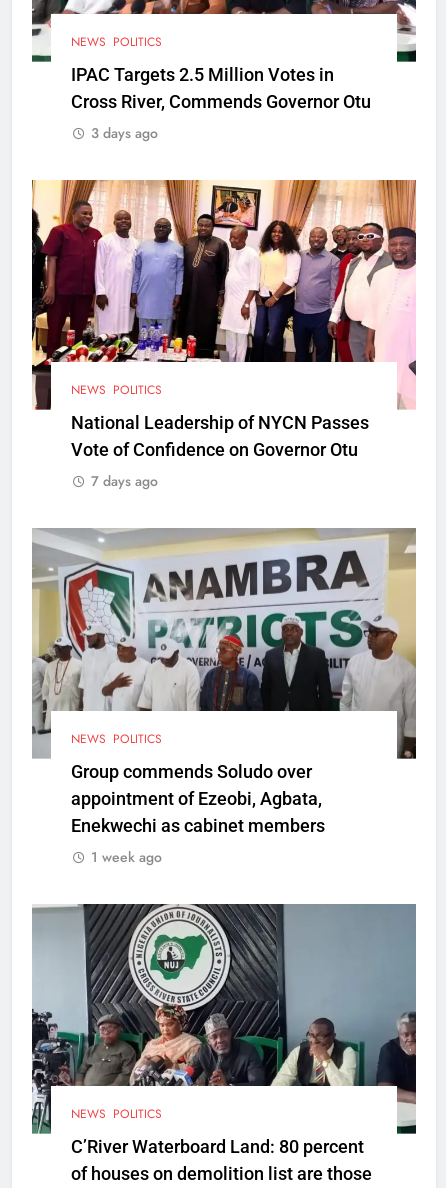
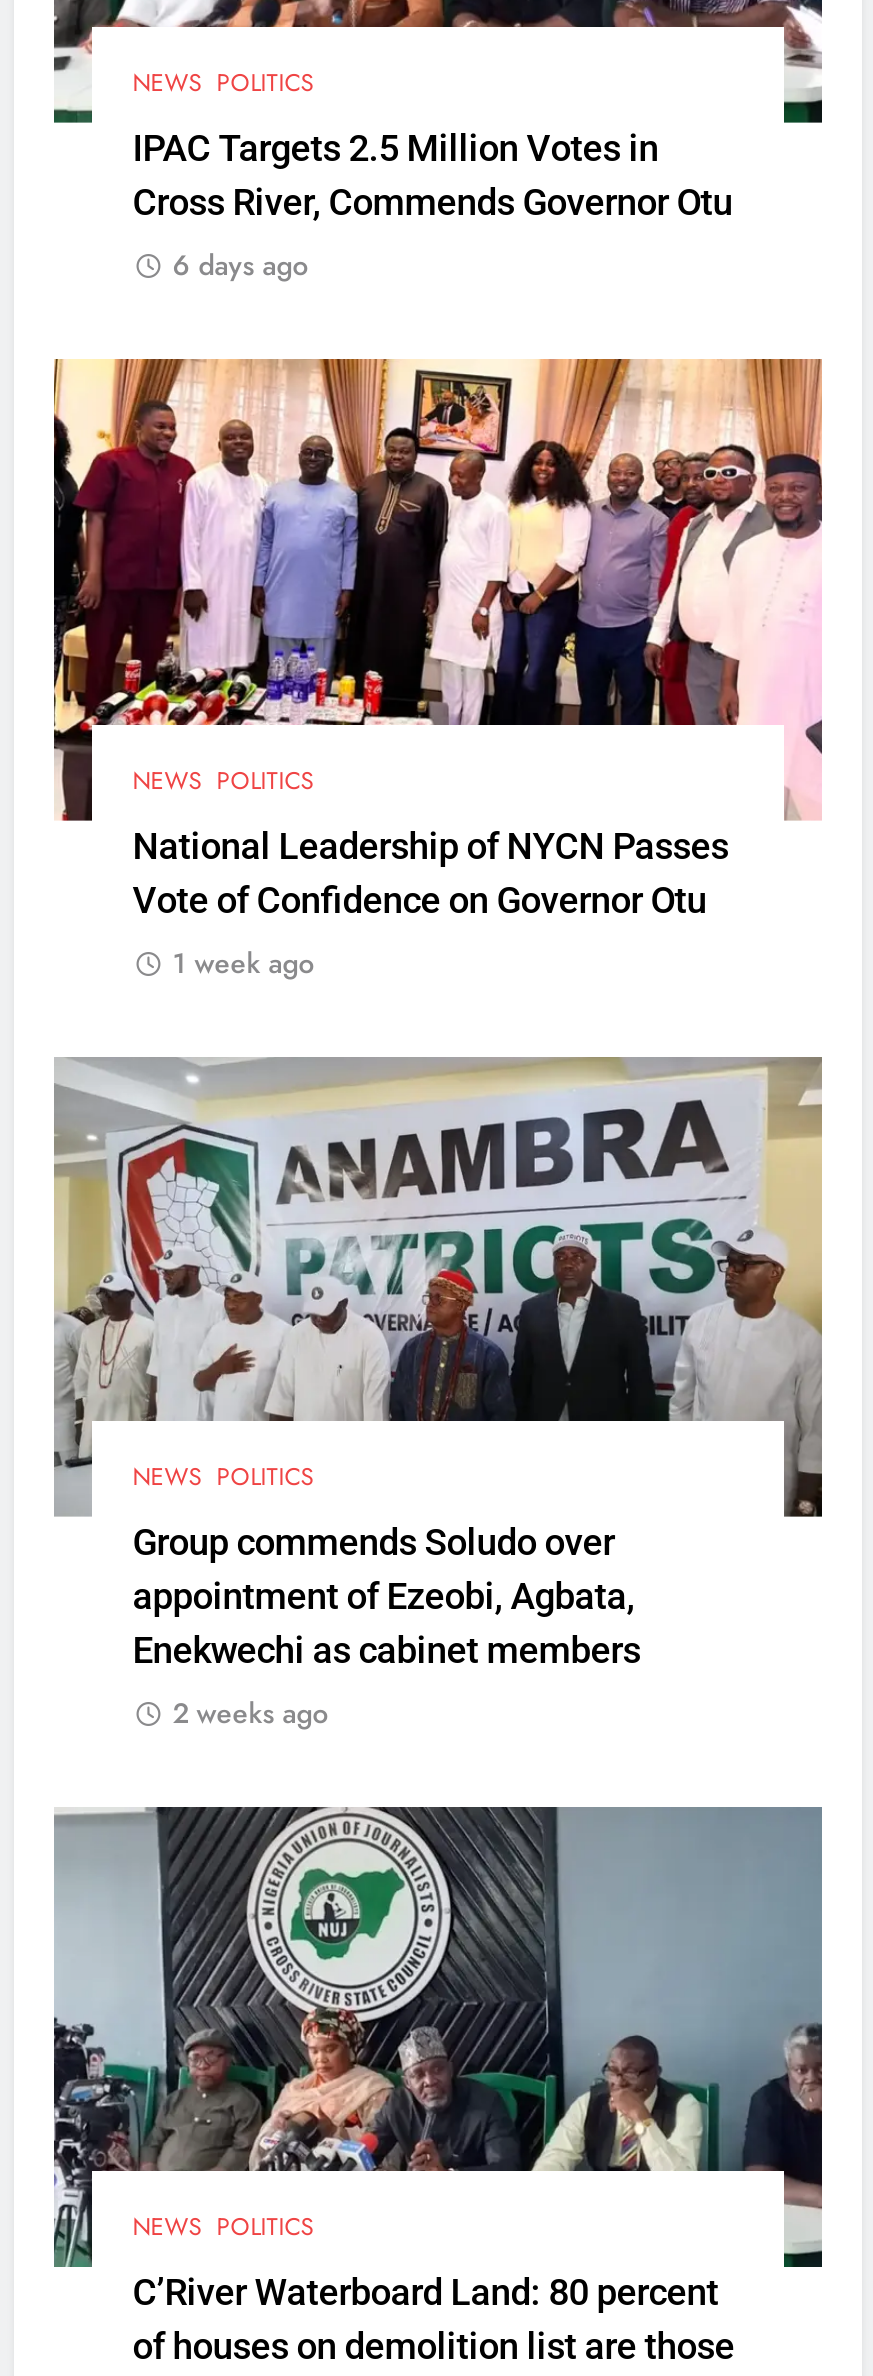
[91,123,158,143] 3 days ago -> [172,246,308,286] 6 days ago
[91,471,158,491] 7 days ago -> [172,943,314,983] 1 week ago
[91,847,162,867] 1 week ago -> [172,1693,328,1733] 2 weeks ago

